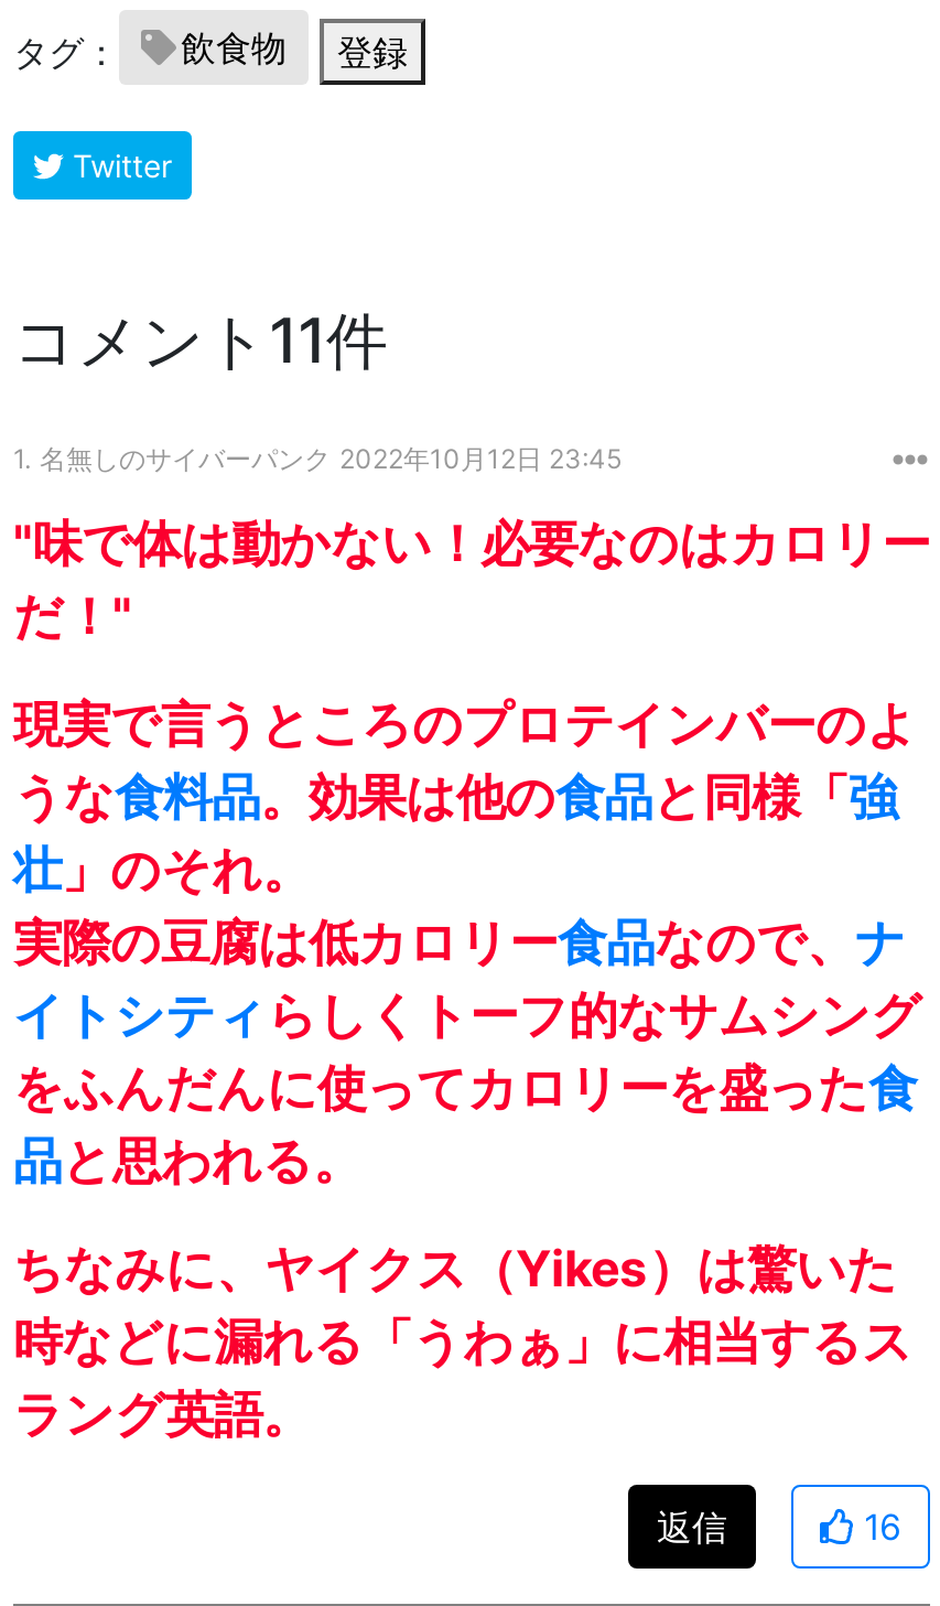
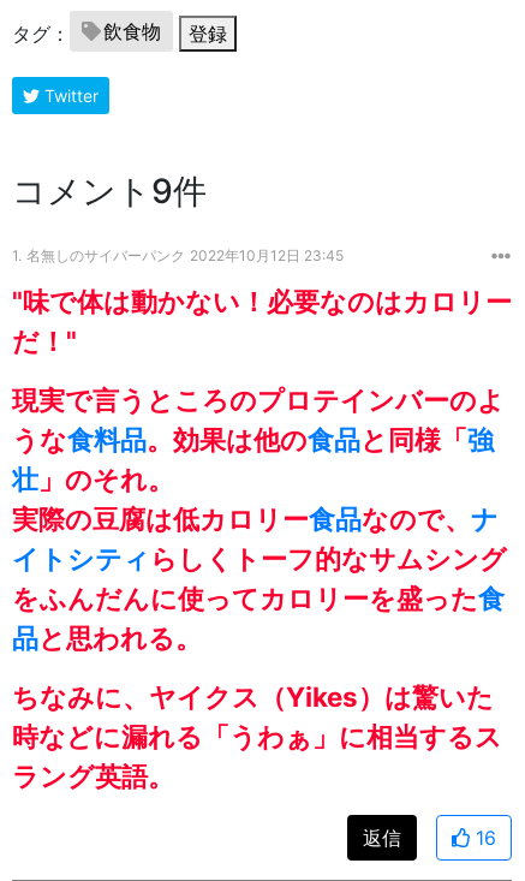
[13,303,388,378] コメント11件 -> [12,171,207,212] コメント9件

